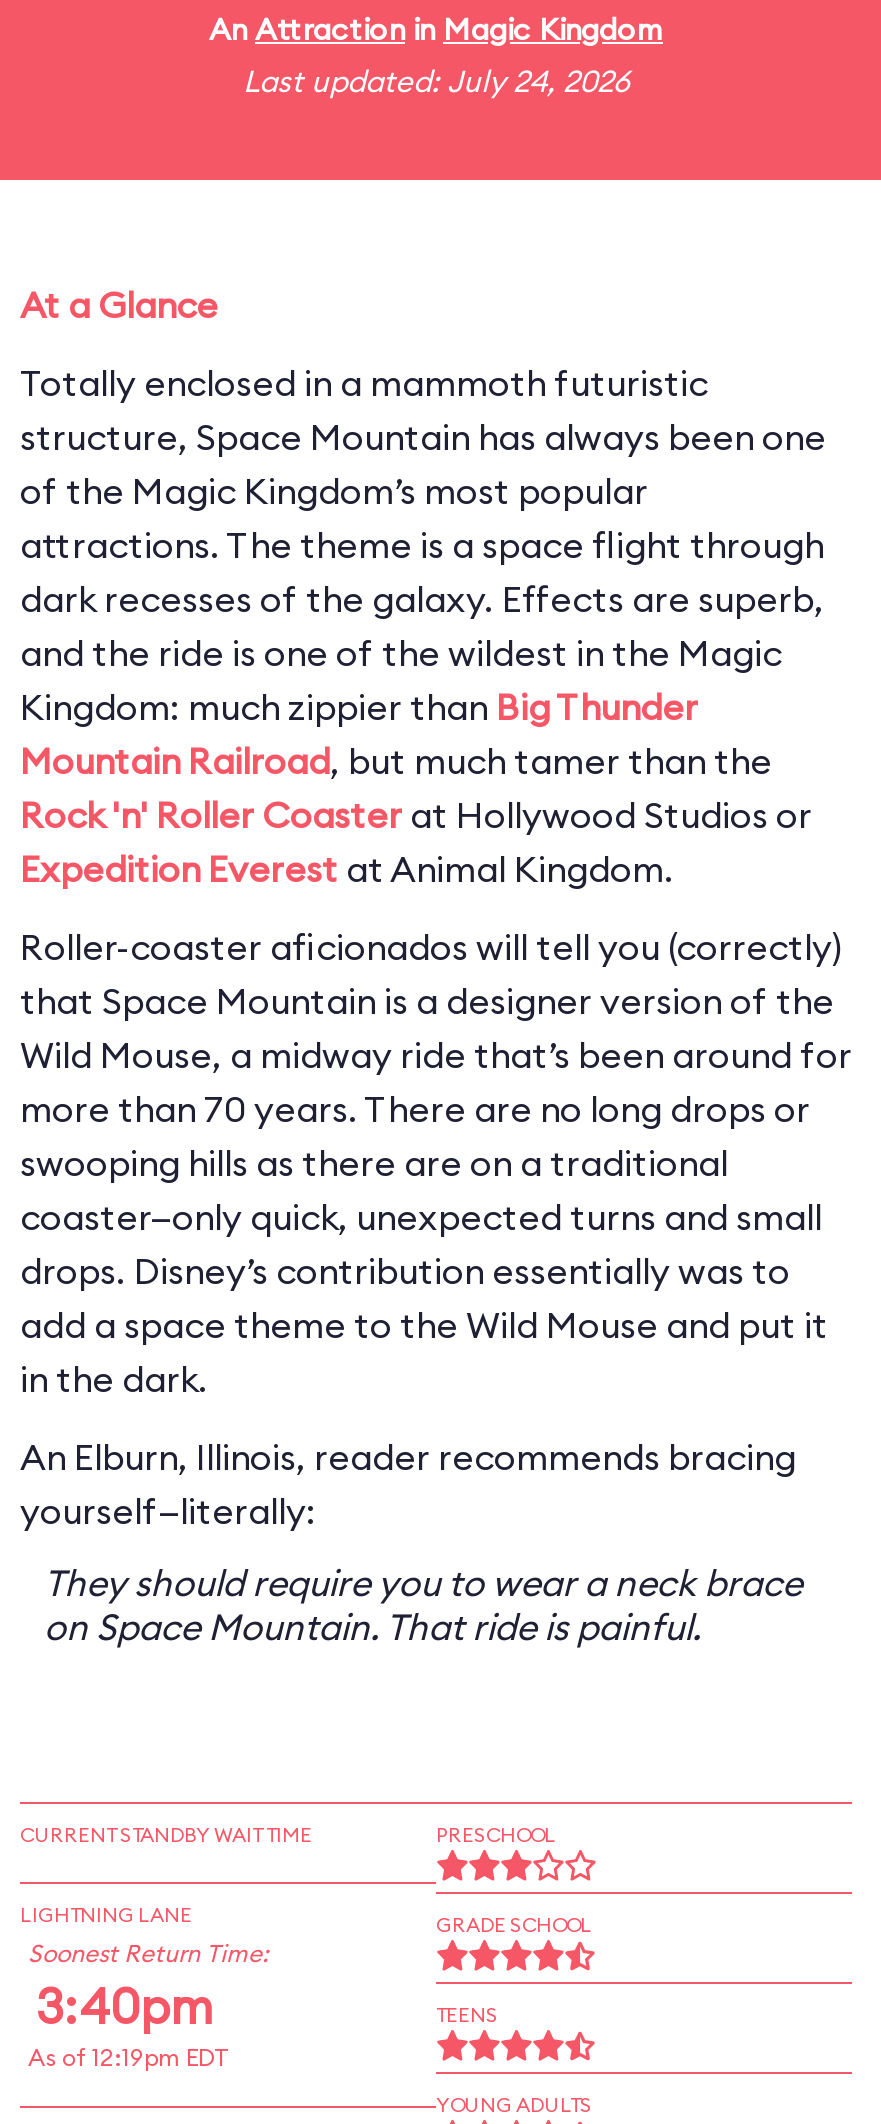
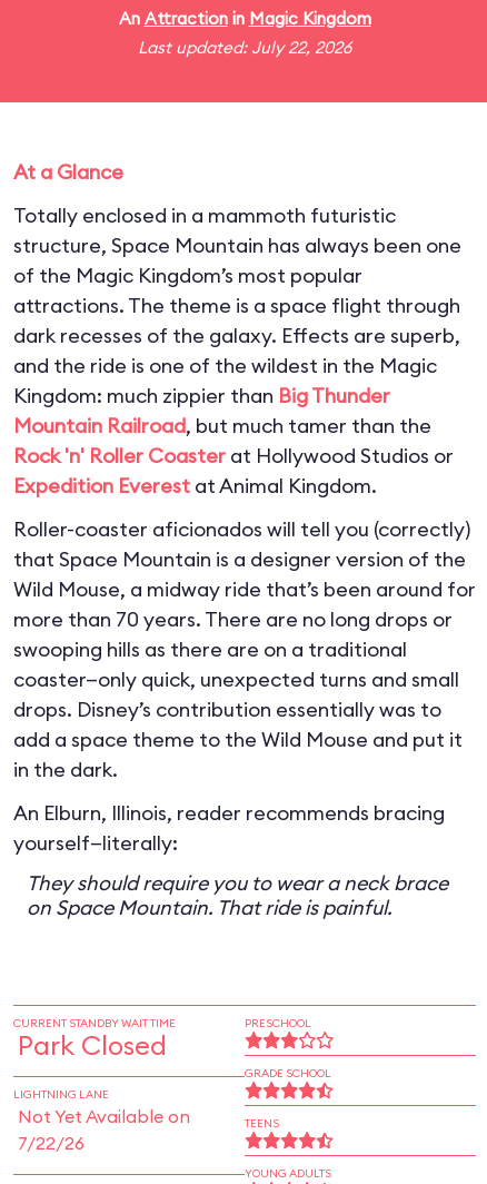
[243,62,629,100] Last updated: July 24, 2026 -> [138,37,351,58] Last updated: July 22, 2026
none -> [18,1028,167,1062] Park Closed
moved [20,1902,192,1928] -> [13,1087,109,1102]: LIGHTNING LANE
[28,1938,268,2072] Soonest Return Time: | 3:40pm | As of 12:19pm EDT -> [18,1105,190,1154] Not Yet Available on | 7/22/26

